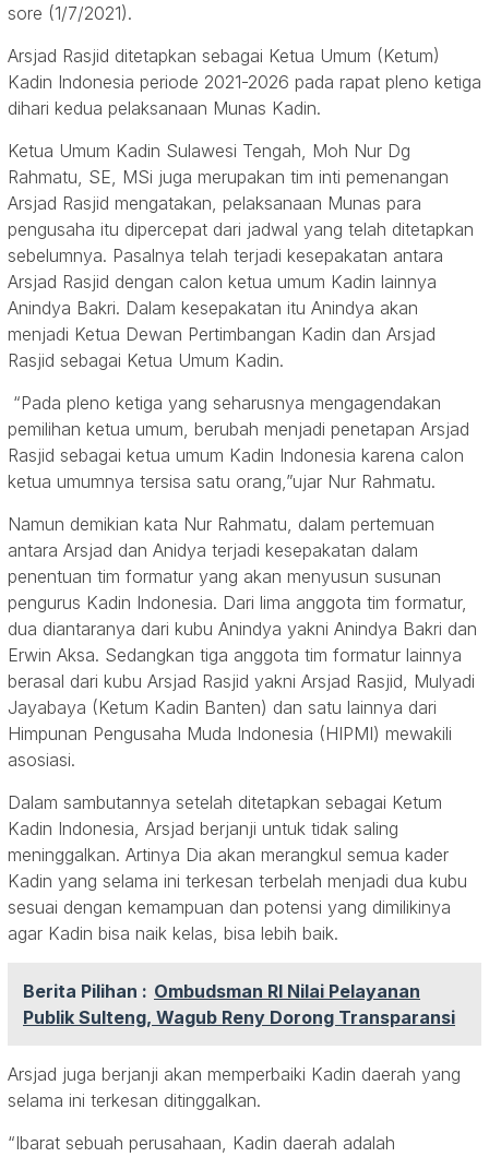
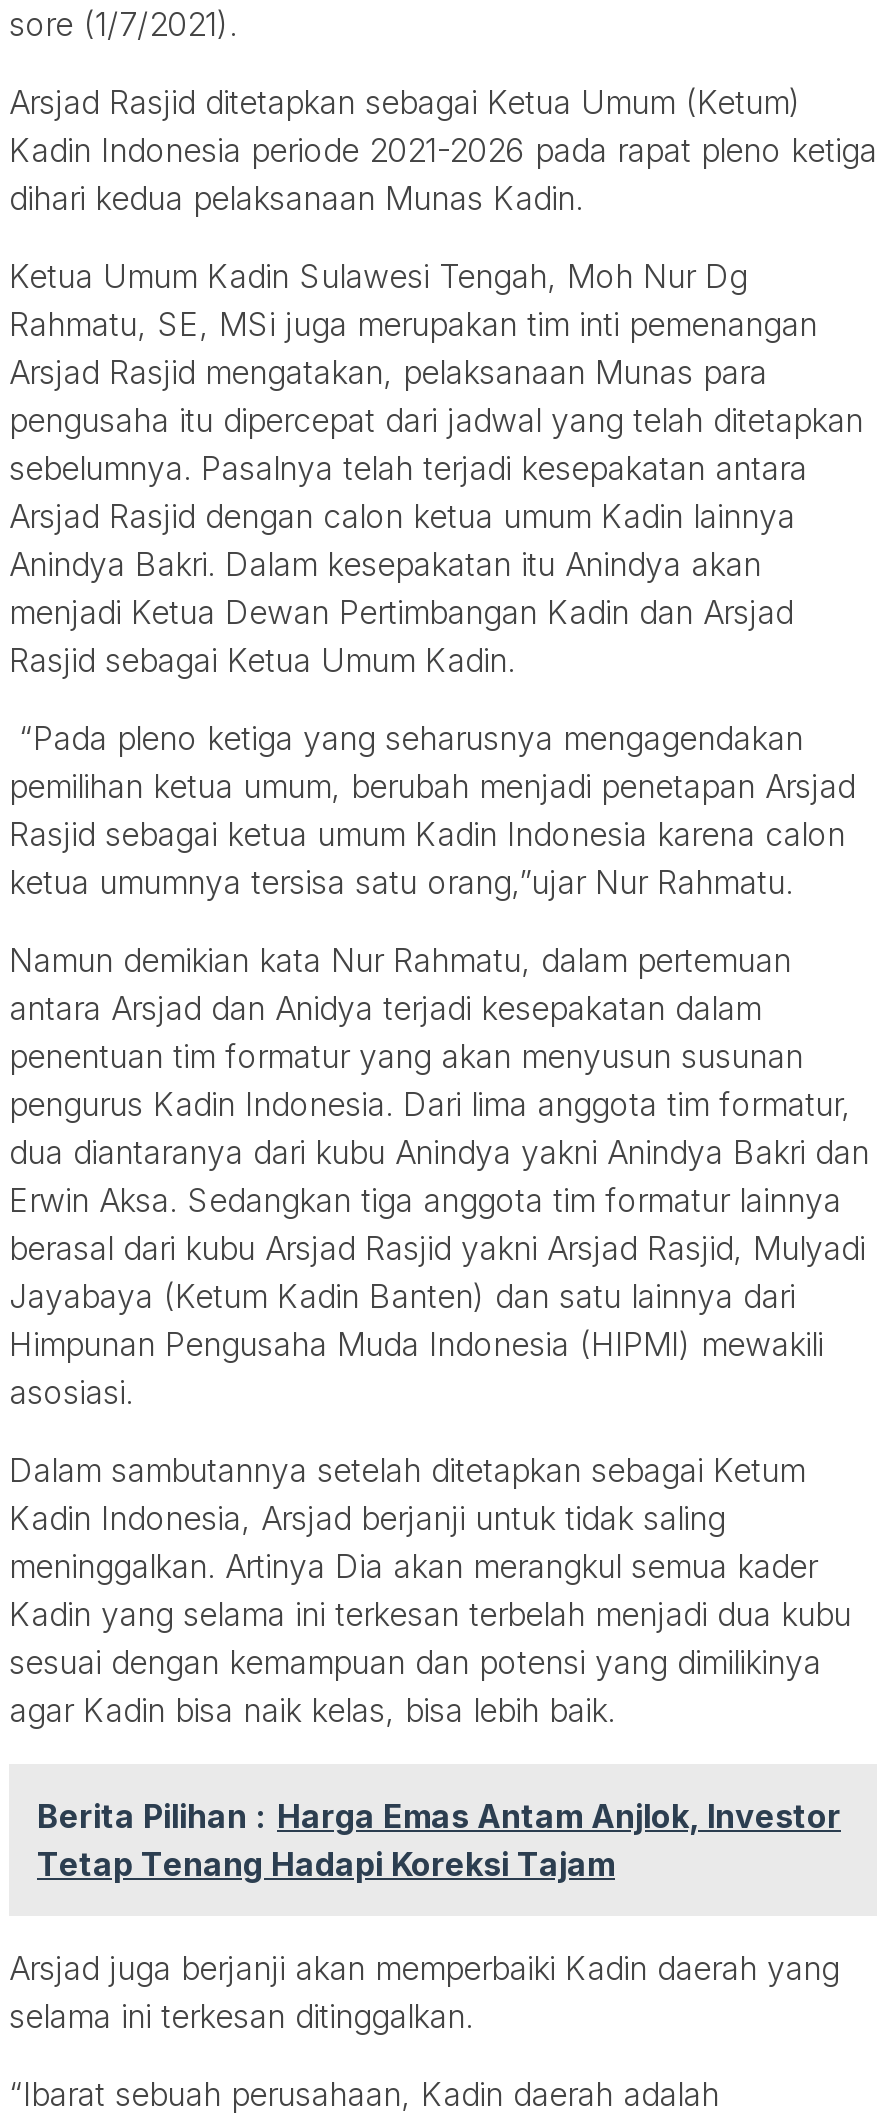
[23,981,455,1029] Berita Pilihan : Ombudsman RI Nilai Pelayanan | Publik Sulteng, Wagub Reny Dorong Transparansi -> [37,1797,841,1885] Berita Pilihan : Harga Emas Antam Anjlok, Investor | Tetap Tenang Hadapi Koreksi Tajam

